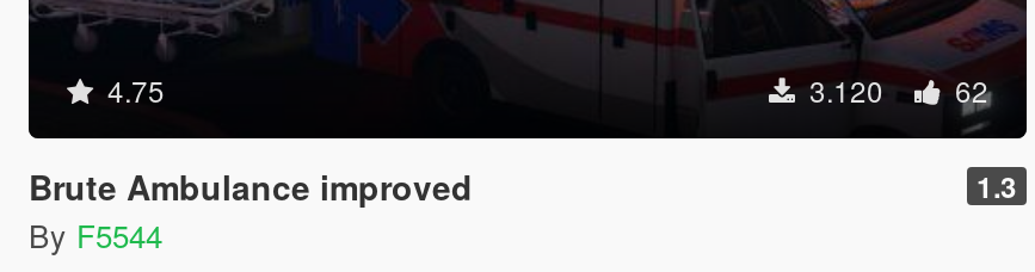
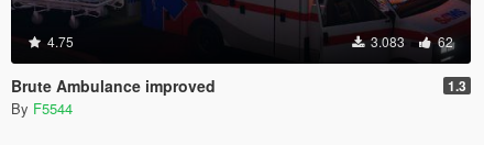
[802,69,988,110] 3.120 62 -> [367,32,453,50] 3.083 62

